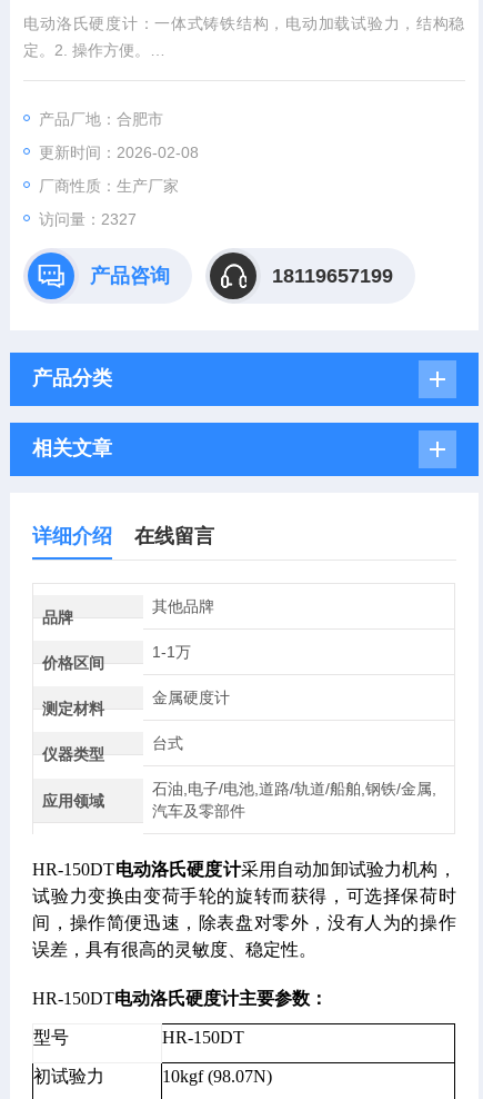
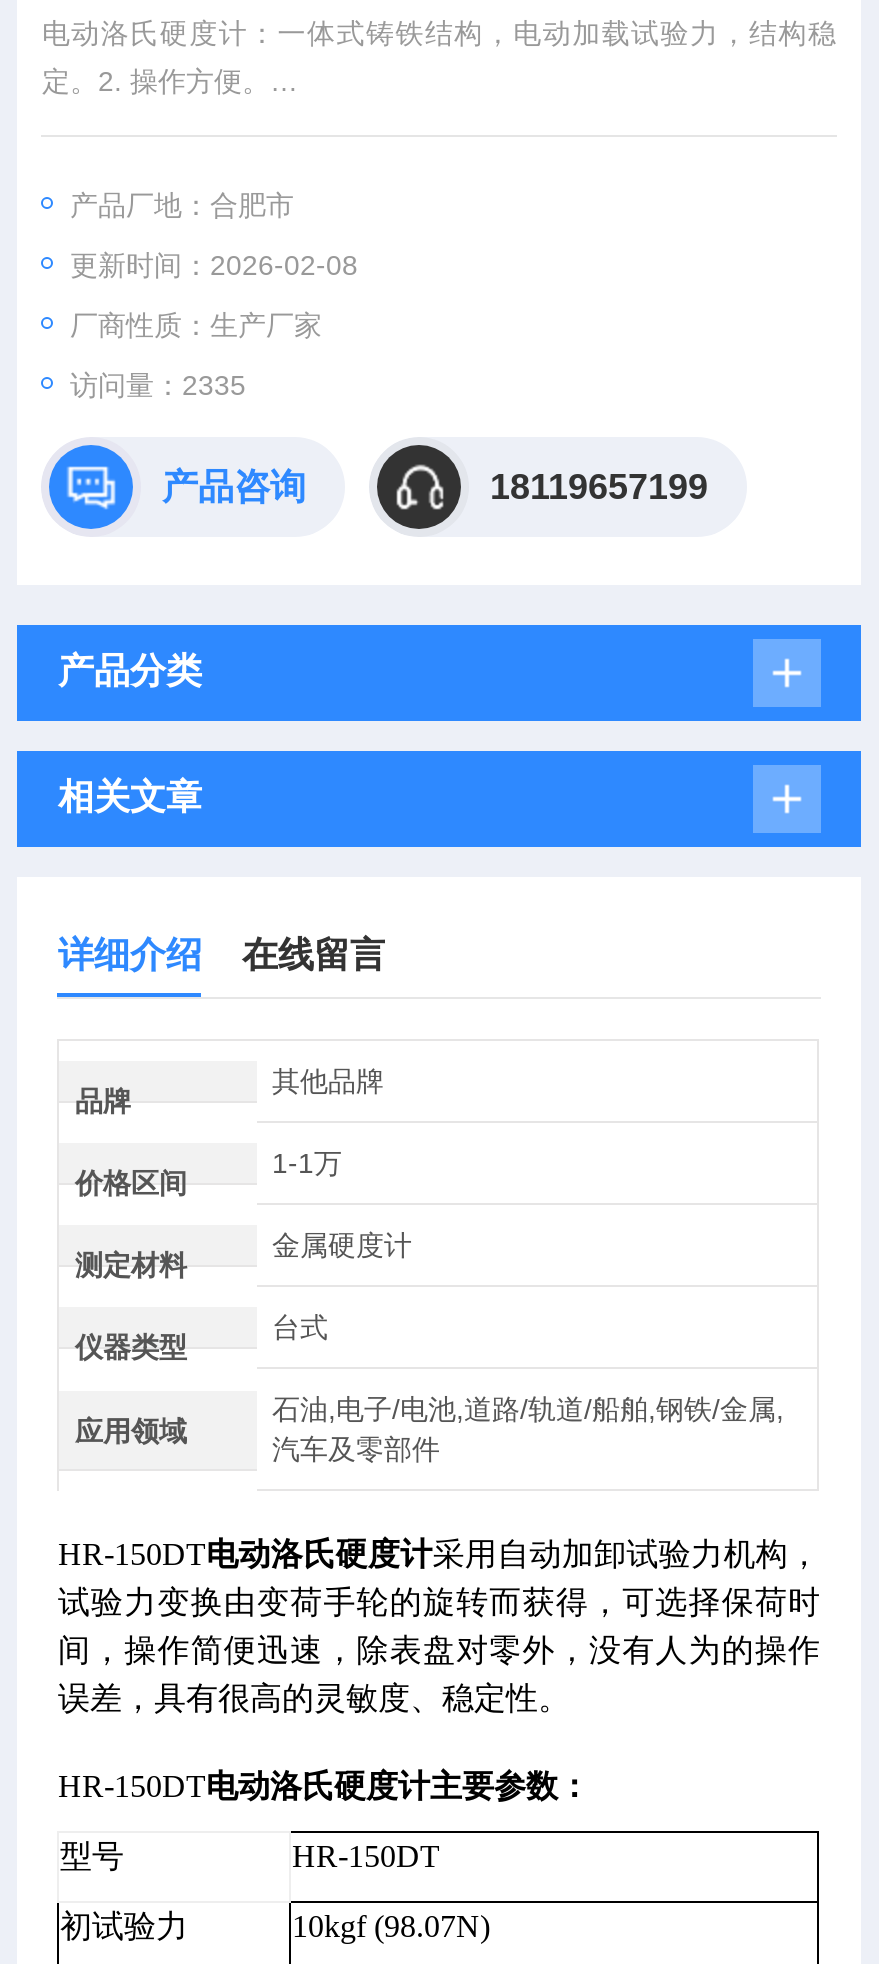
[39,210,137,228] 访问量：2327 -> [70,369,246,401] 访问量：2335

